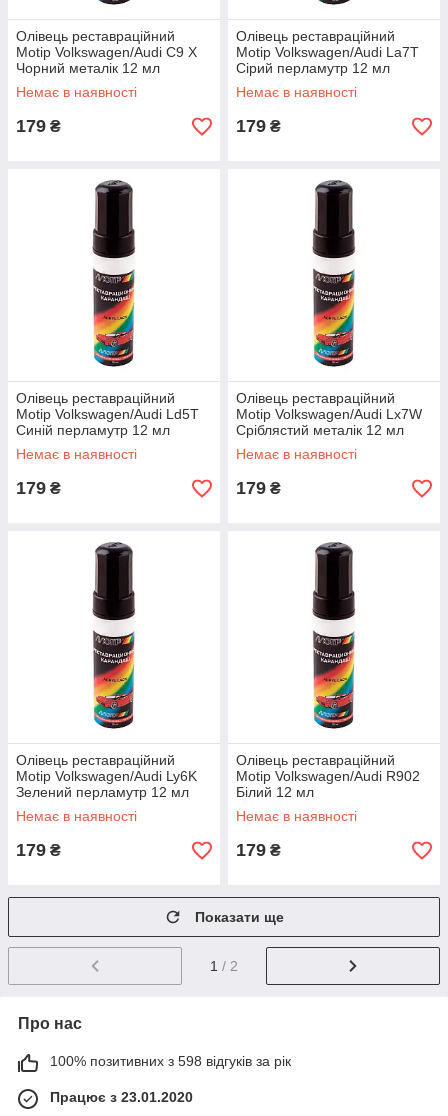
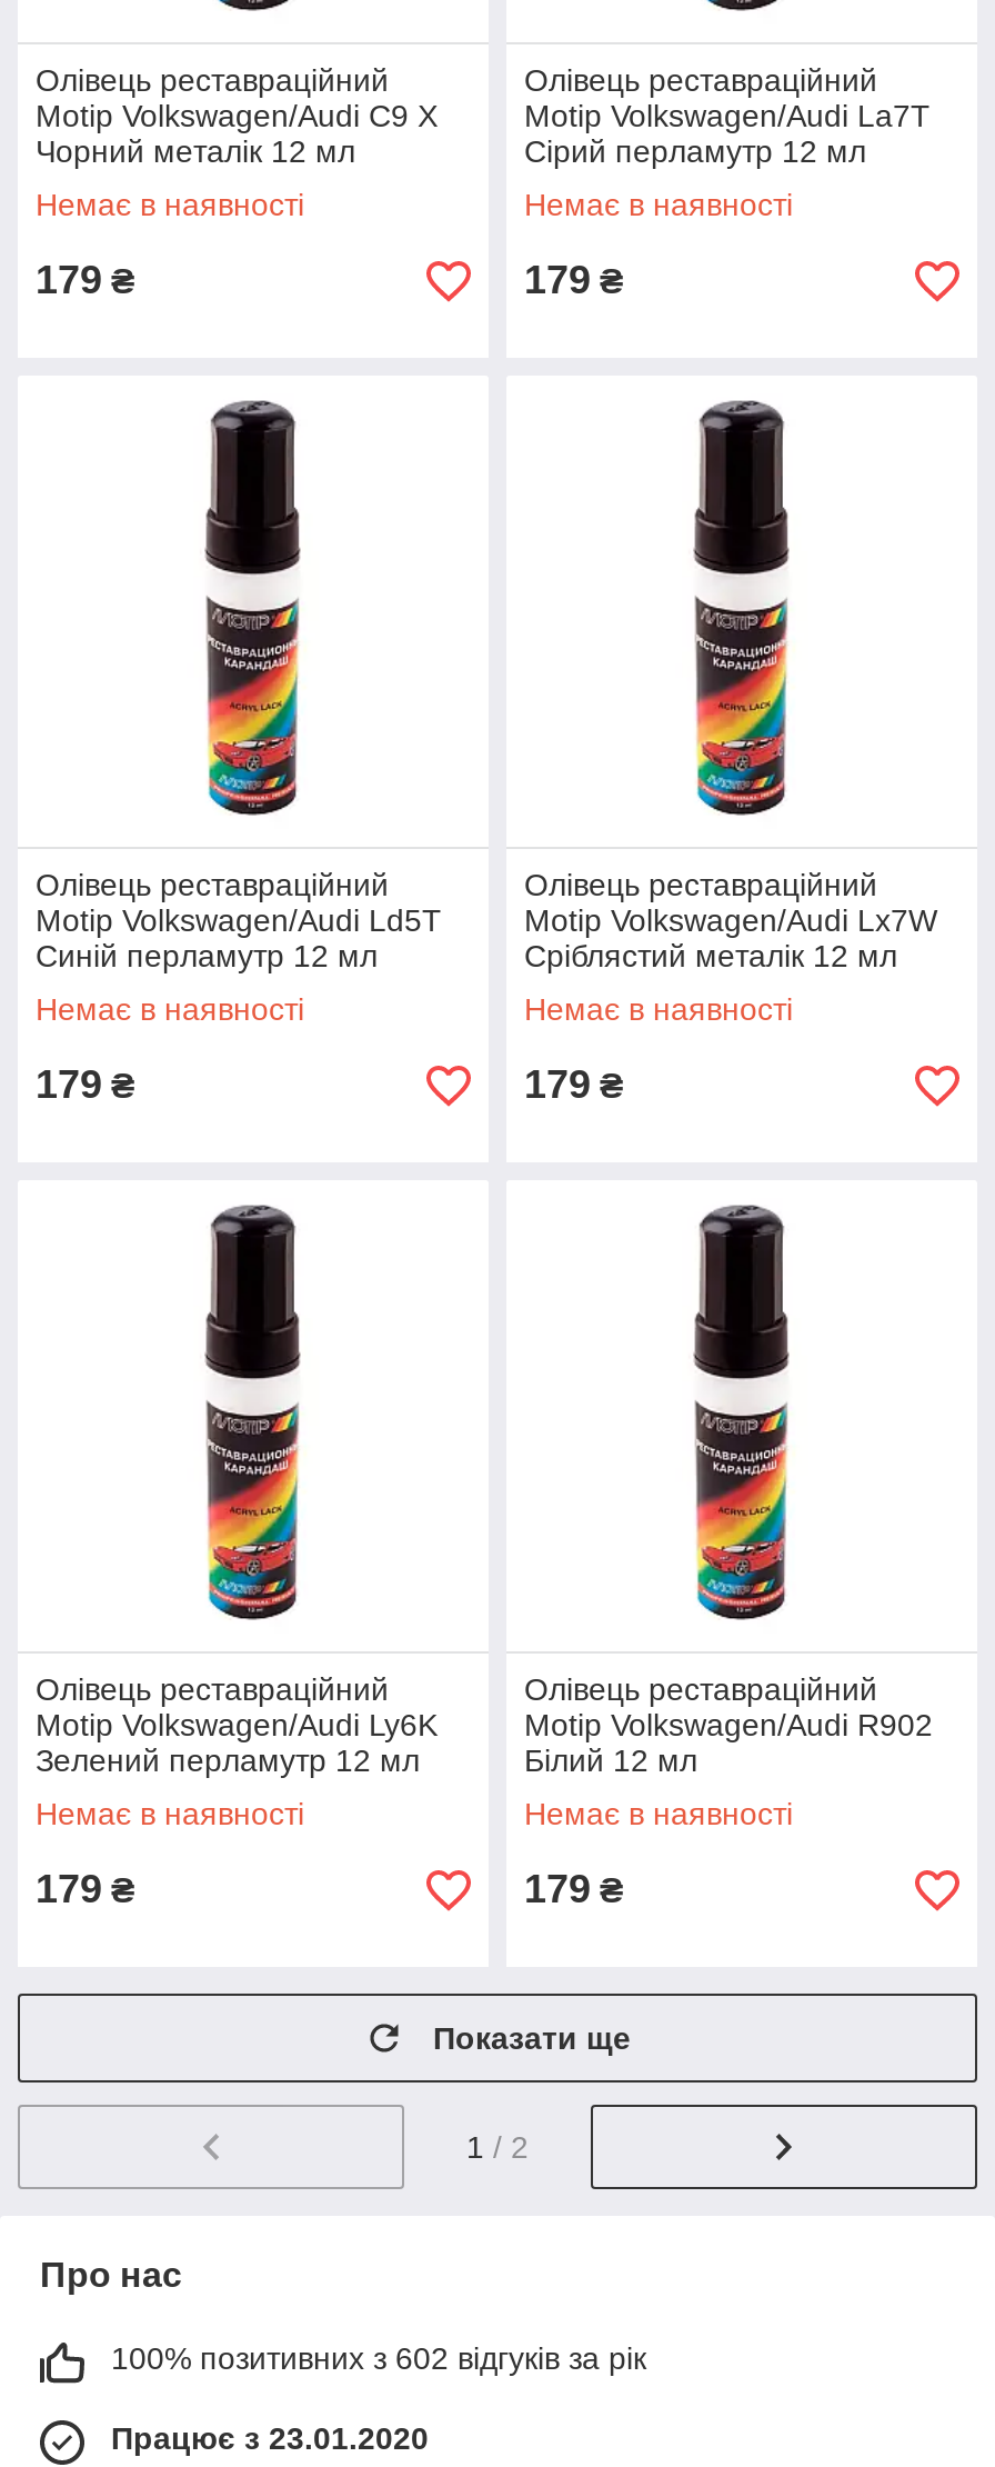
[50,1053,291,1069] 100% позитивних з 598 відгуків за рік -> [111,2340,646,2376] 100% позитивних з 602 відгуків за рік

